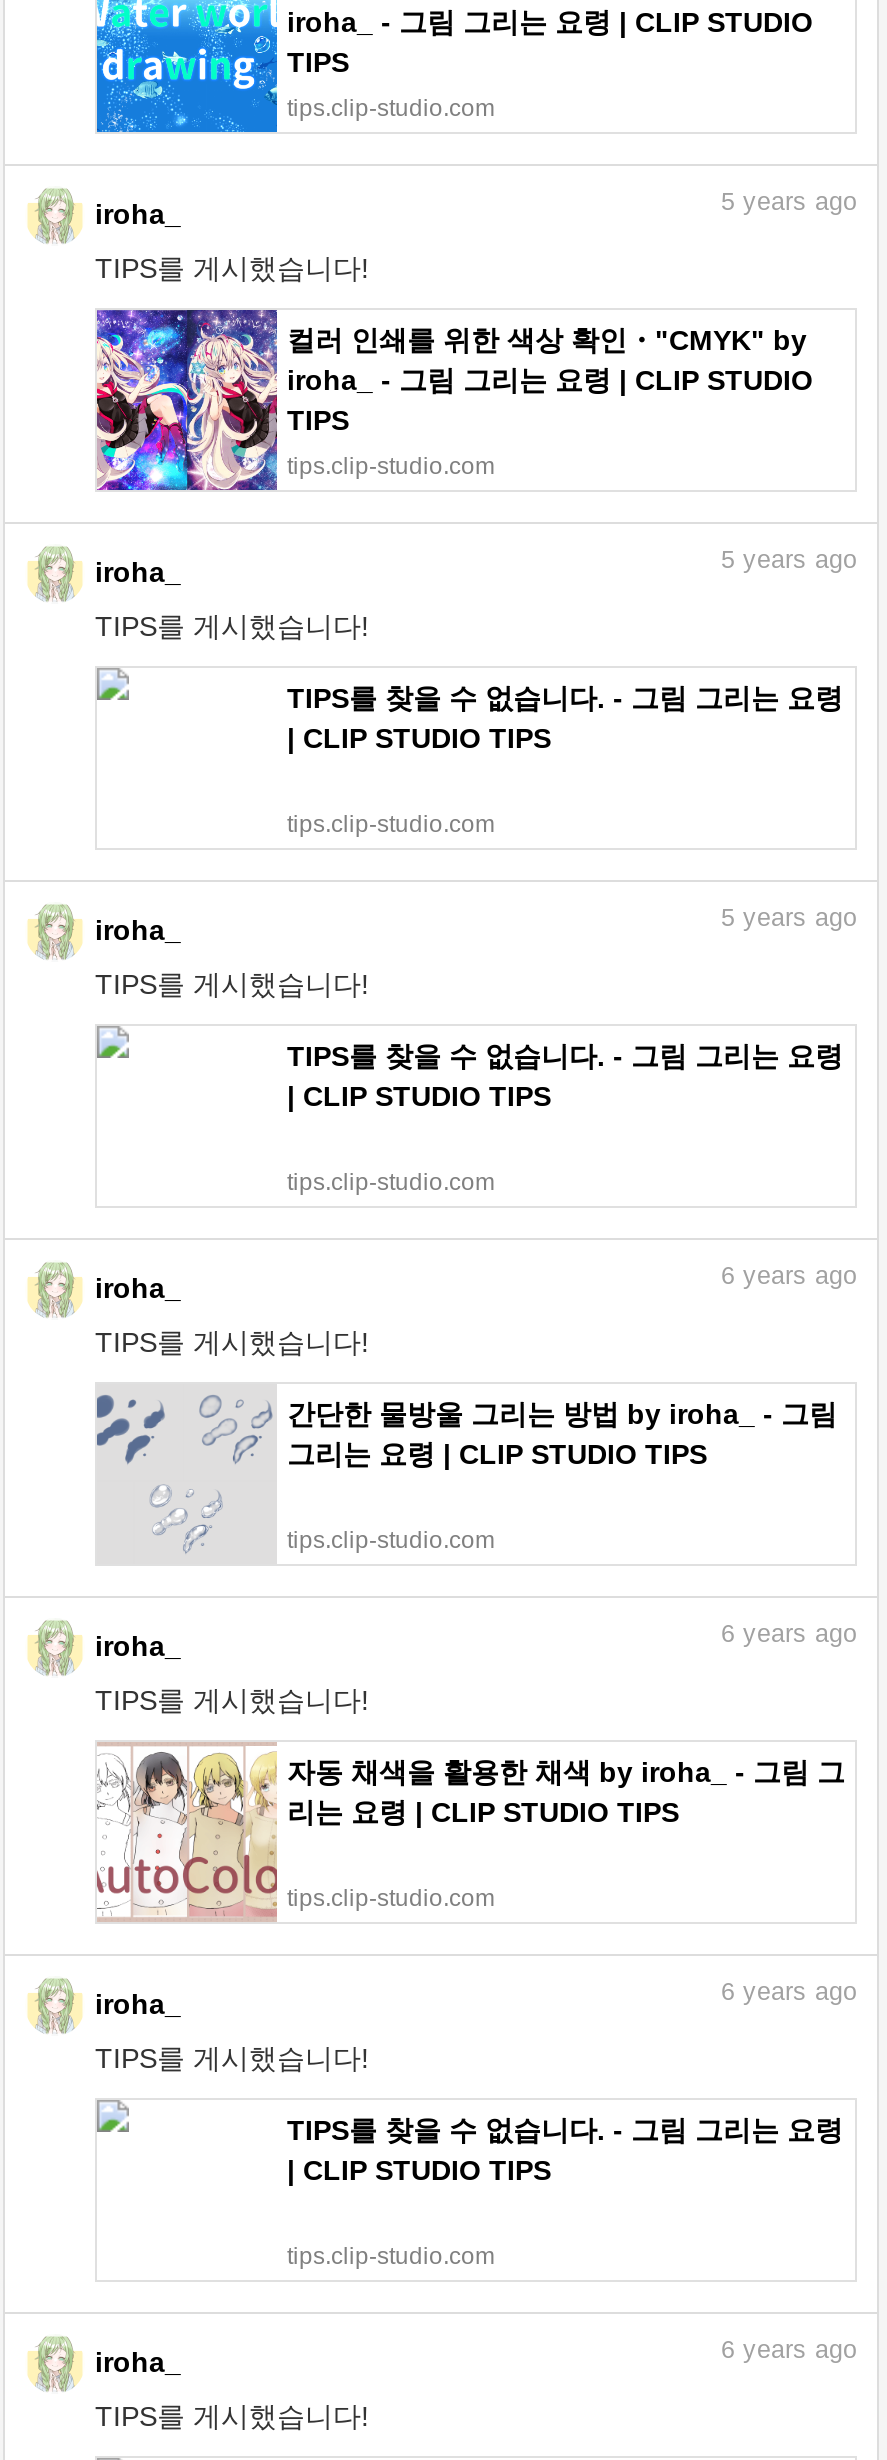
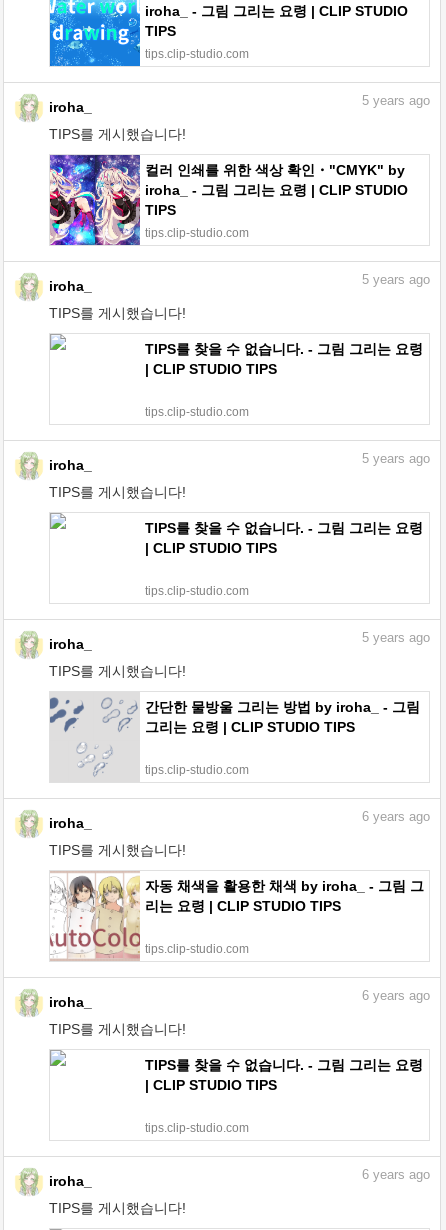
[721,1262,857,1290] 6 years ago -> [362,631,430,645] 5 years ago

